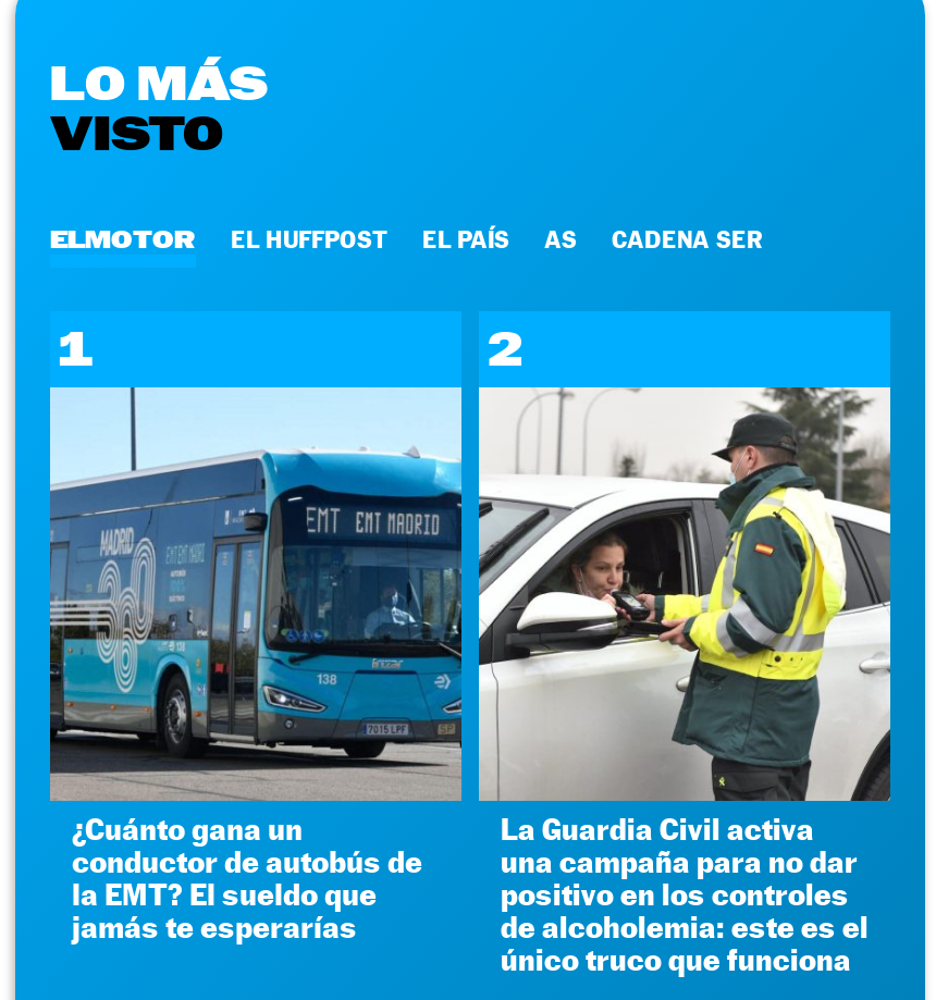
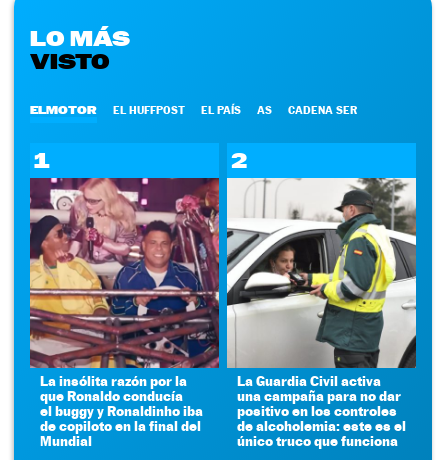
[48,385,464,943] [image] | ¿Cuánto gana un | conductor de autobús de | la EMT? El sueldo que | jamás te esperarías -> [29,177,220,448] [image] | La insólita razón por la | que Ronaldo conducía | el buggy y Ronaldinho iba | de copiloto en la final del | Mundial

